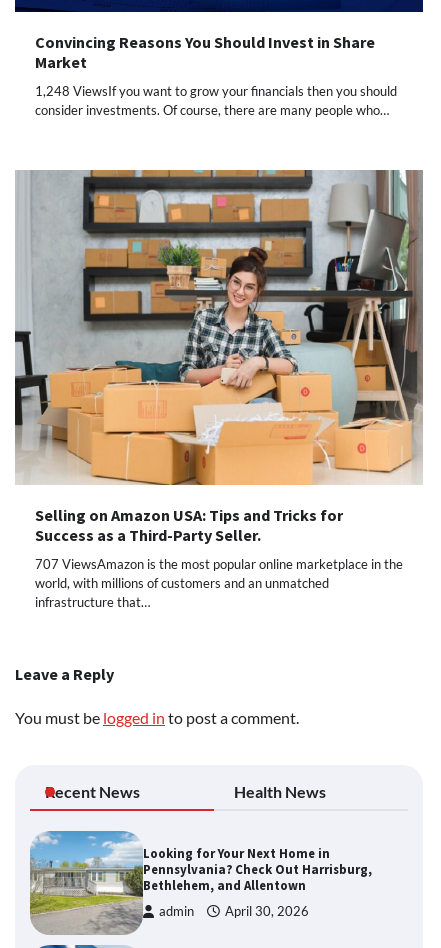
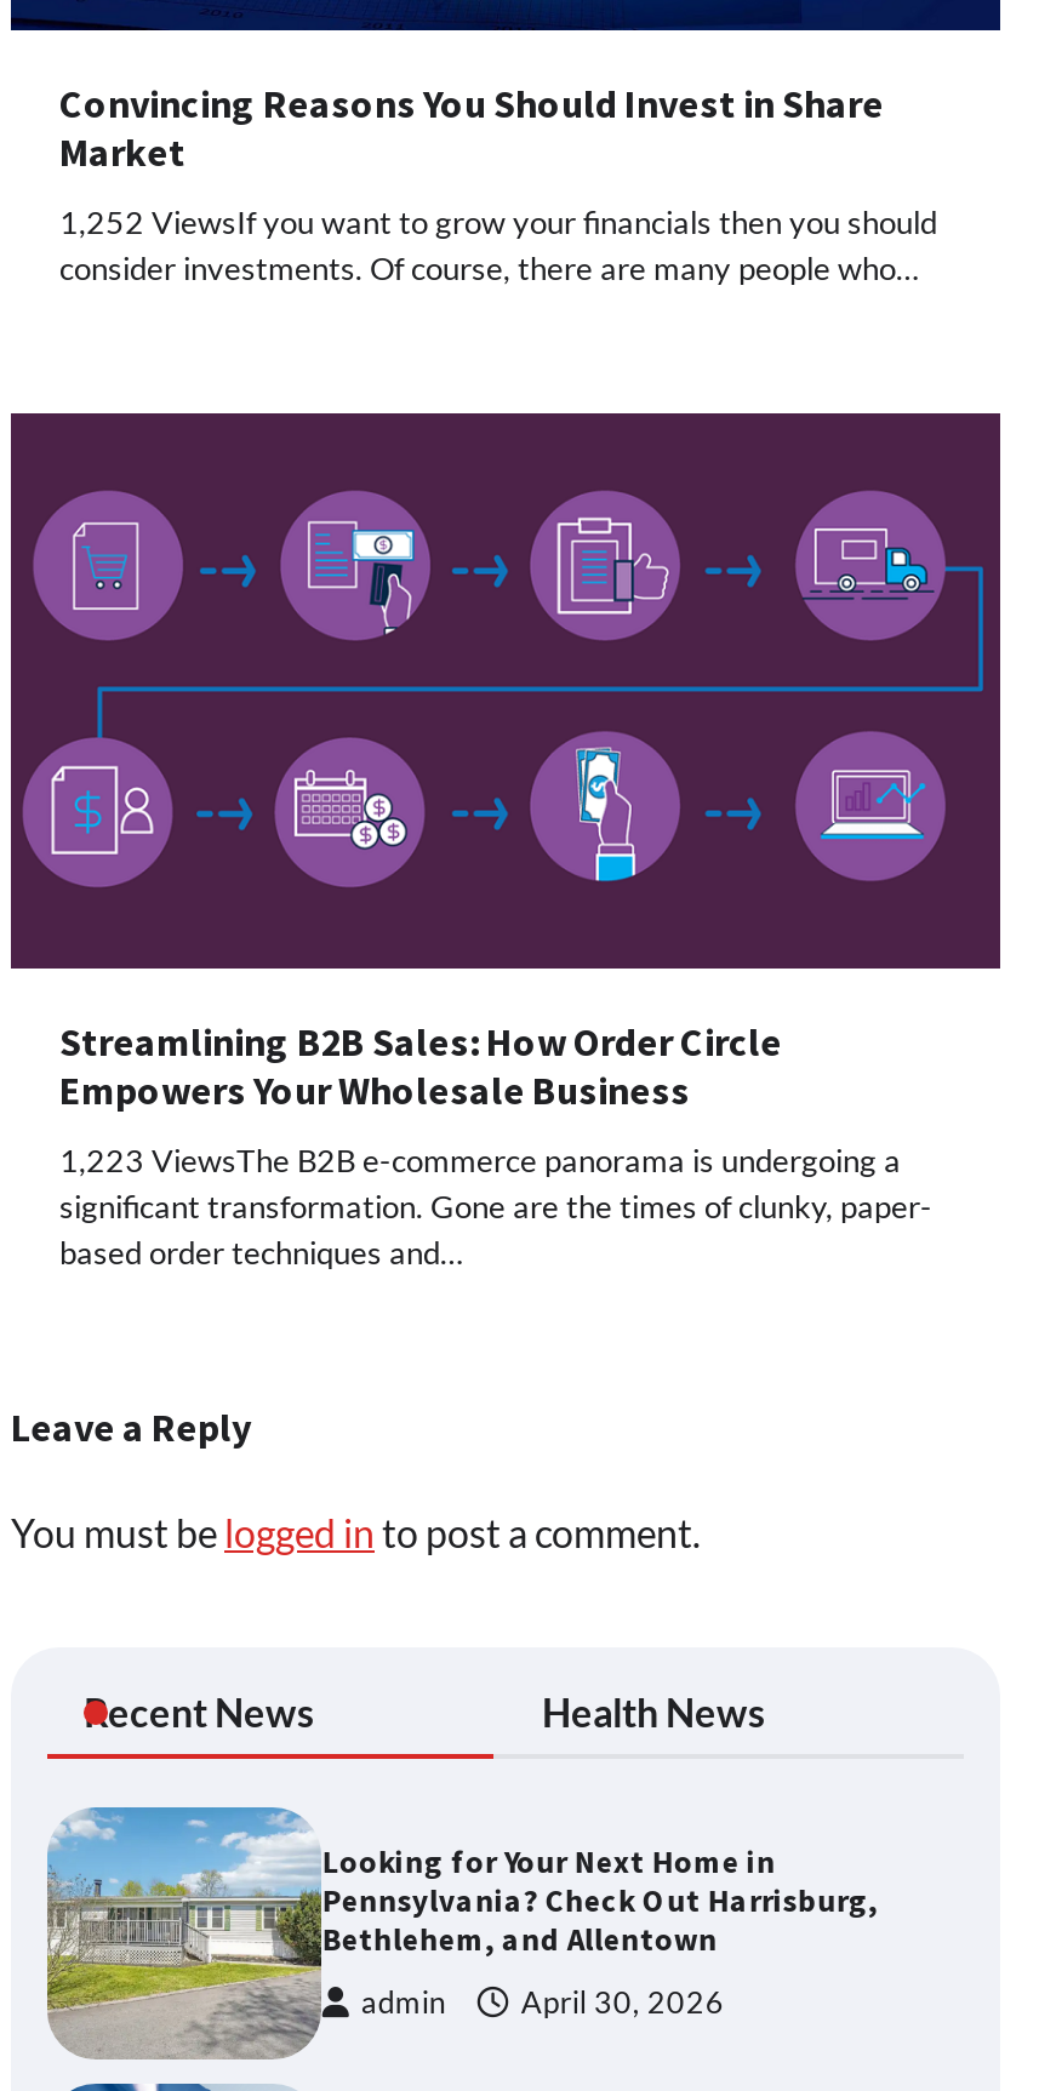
[35,83,397,99] 1,248 ViewsIf you want to grow your financials then you should -> [59,201,937,240] 1,252 ViewsIf you want to grow your financials then you should
[15,170,424,545] [image] | Selling on Amazon USA: Tips and Tricks for | Success as a Third-Party Seller. -> [11,410,1003,1113] [image] | Streamlining B2B Sales: How Order Circle | Empowers Your Wholesale Business
[35,556,403,610] 707 ViewsAmazon is the most popular online marketplace in the | world, with millions of customers and an unmatched | infrastructure that… -> [59,1140,932,1271] 1,223 ViewsThe B2B e-commerce panorama is undergoing a | significant transformation. Gone are the times of clunky, paper- | based order techniques and…

